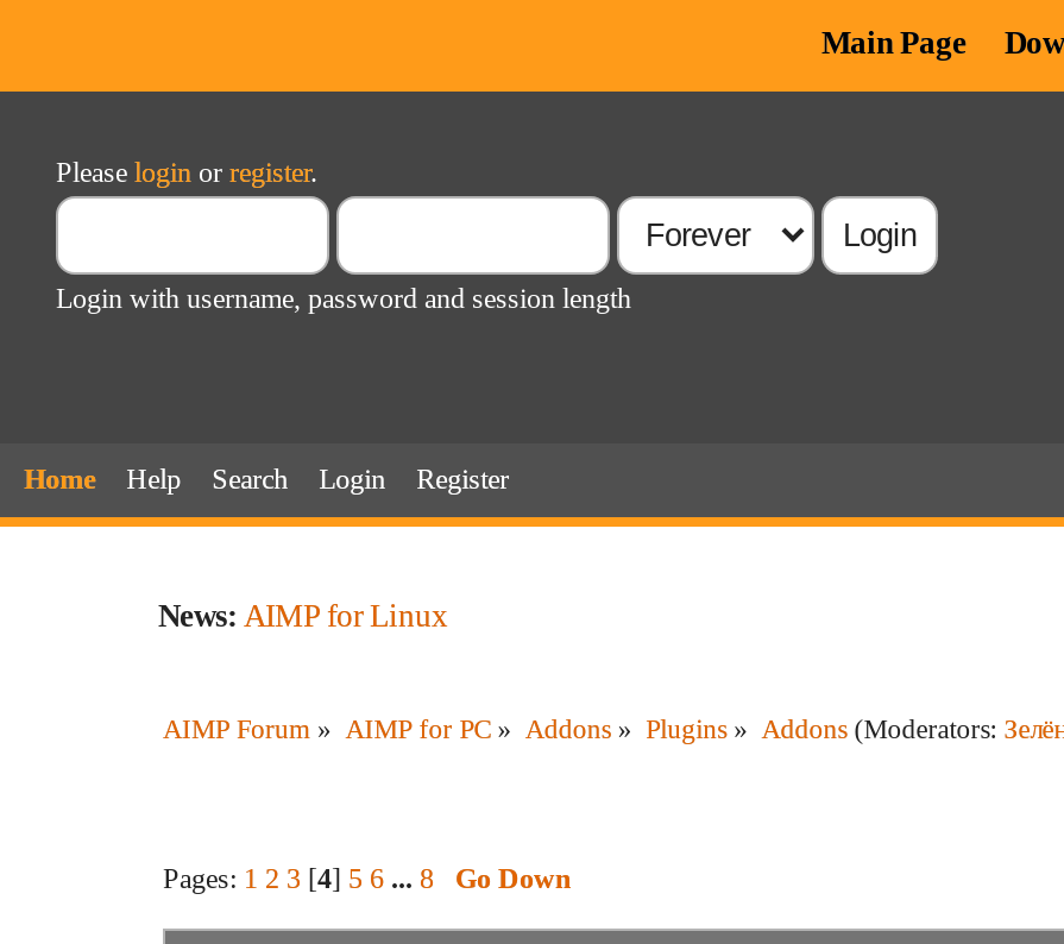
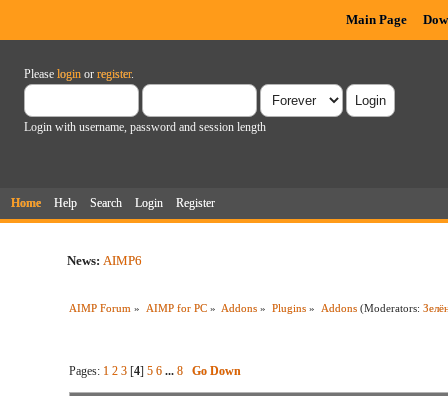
[158,598,448,634] News: AIMP for Linux -> [67,253,142,268] News: AIMP6

